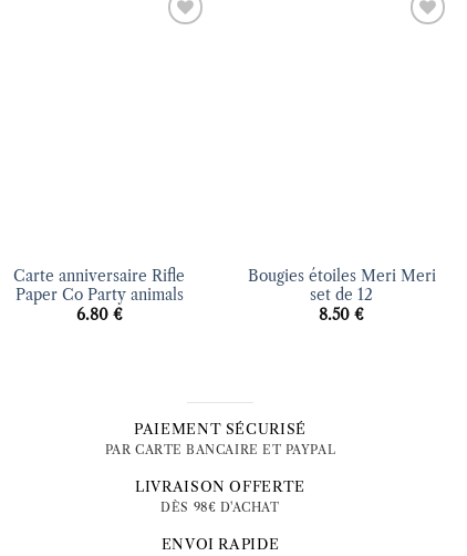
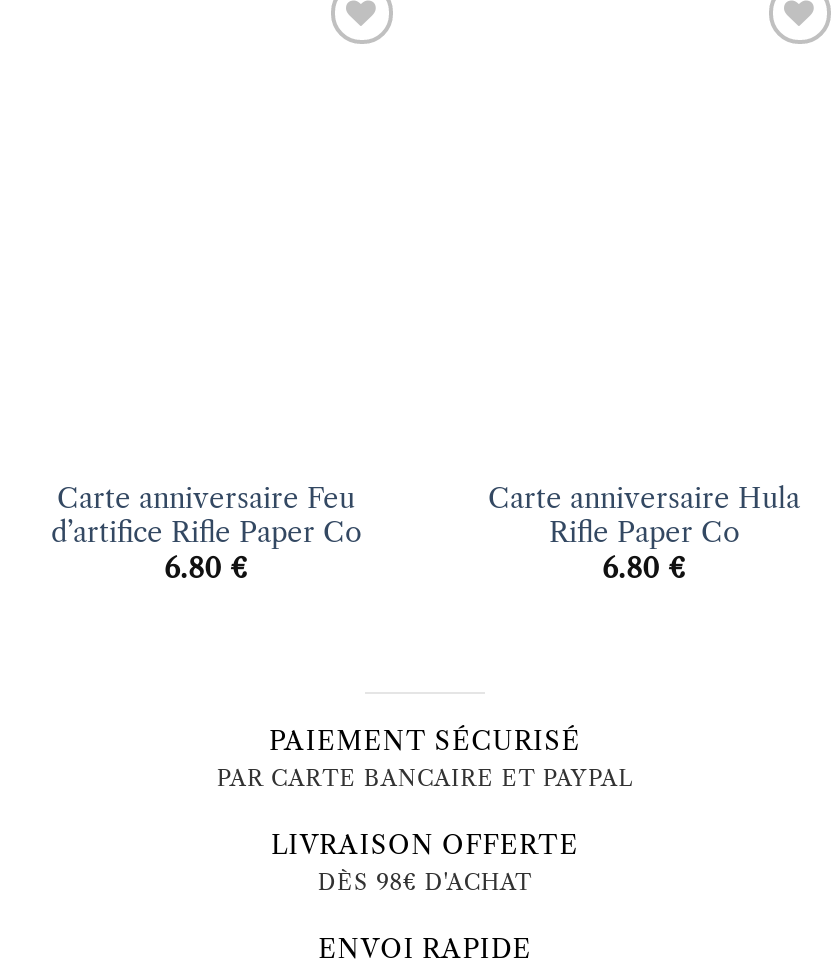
[13,267,185,304] Carte anniversaire Rifle | Paper Co Party animals -> [51,481,361,549] Carte anniversaire Feu | d’artifice Rifle Paper Co
[247,267,435,325] Bougies étoiles Meri Meri | set de 12 | 8.50 € -> [488,481,800,586] Carte anniversaire Hula | Rifle Paper Co | 6.80 €

